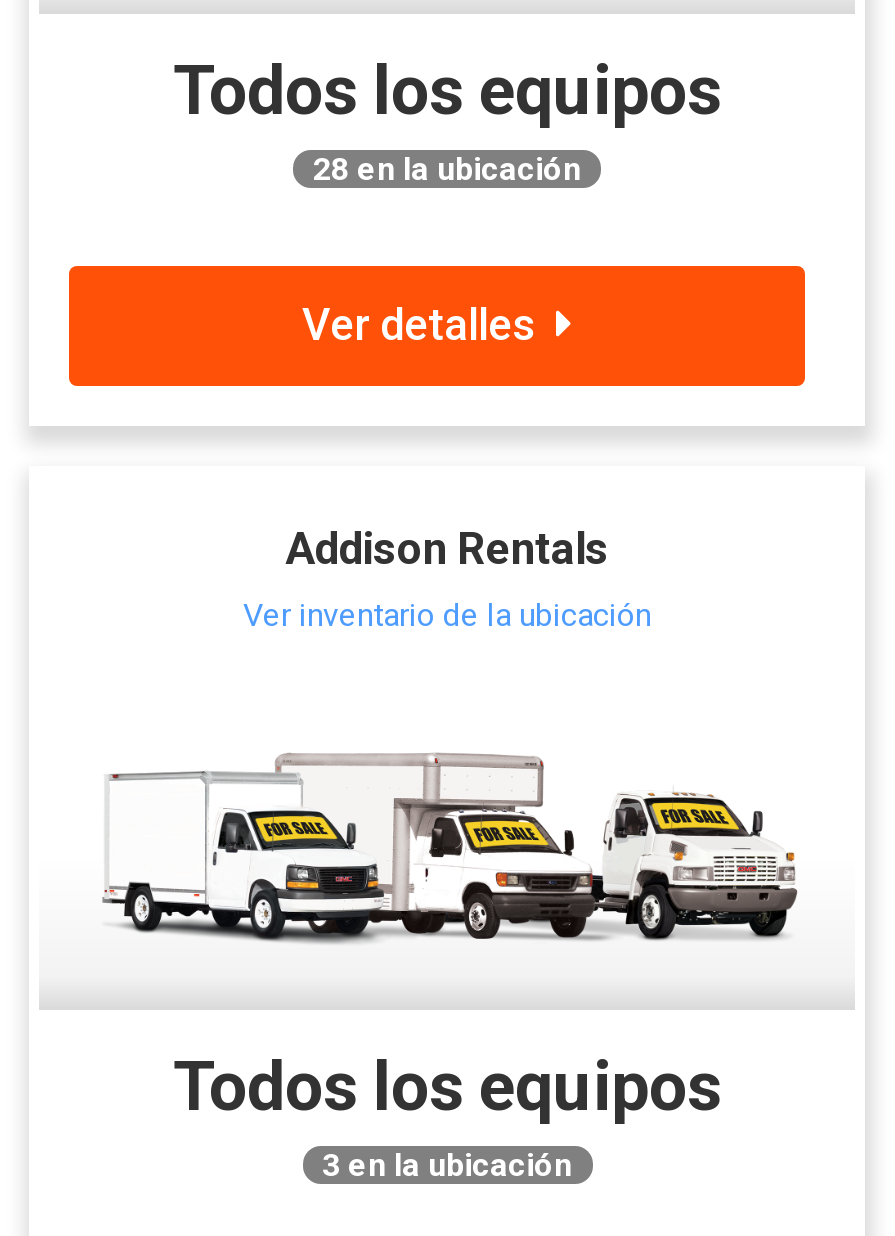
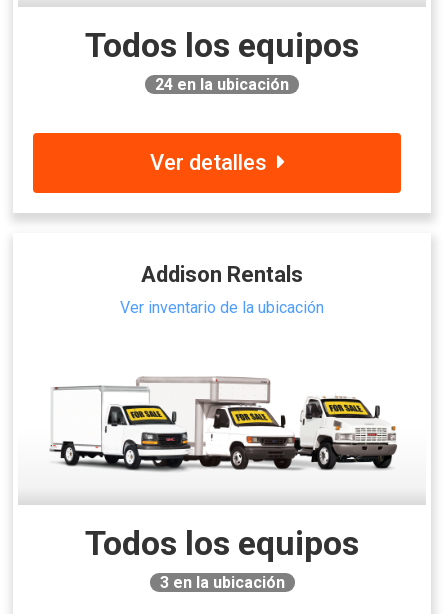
[313,150,581,188] 28en la ubicación -> [155,75,289,94] 24en la ubicación

